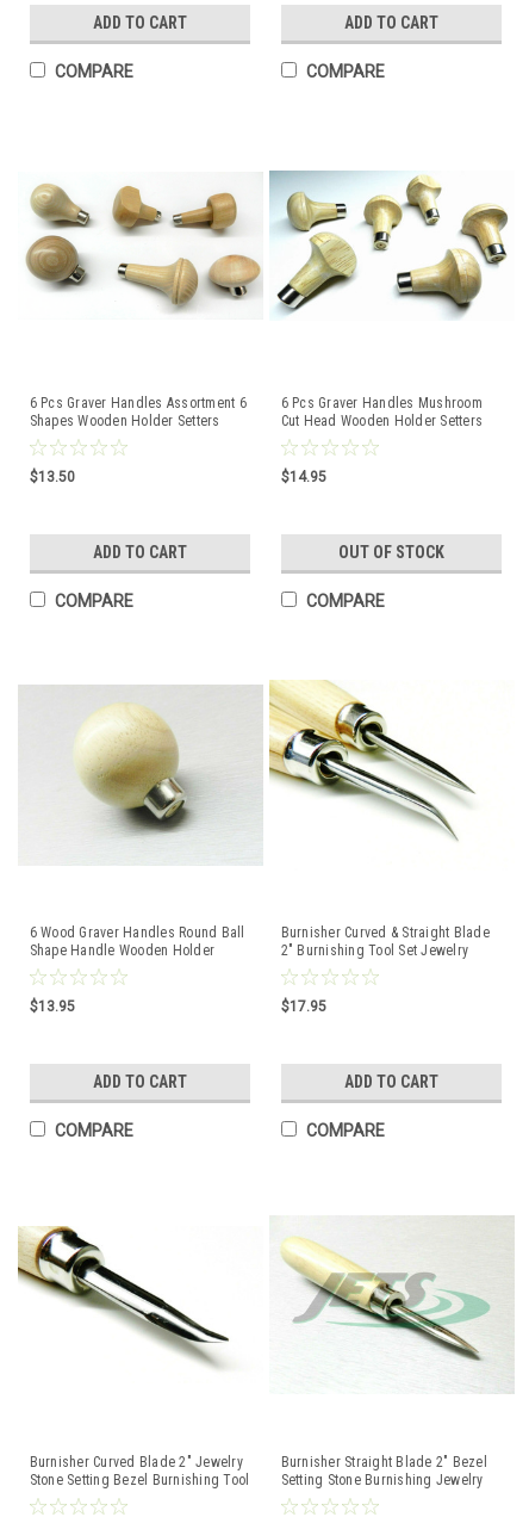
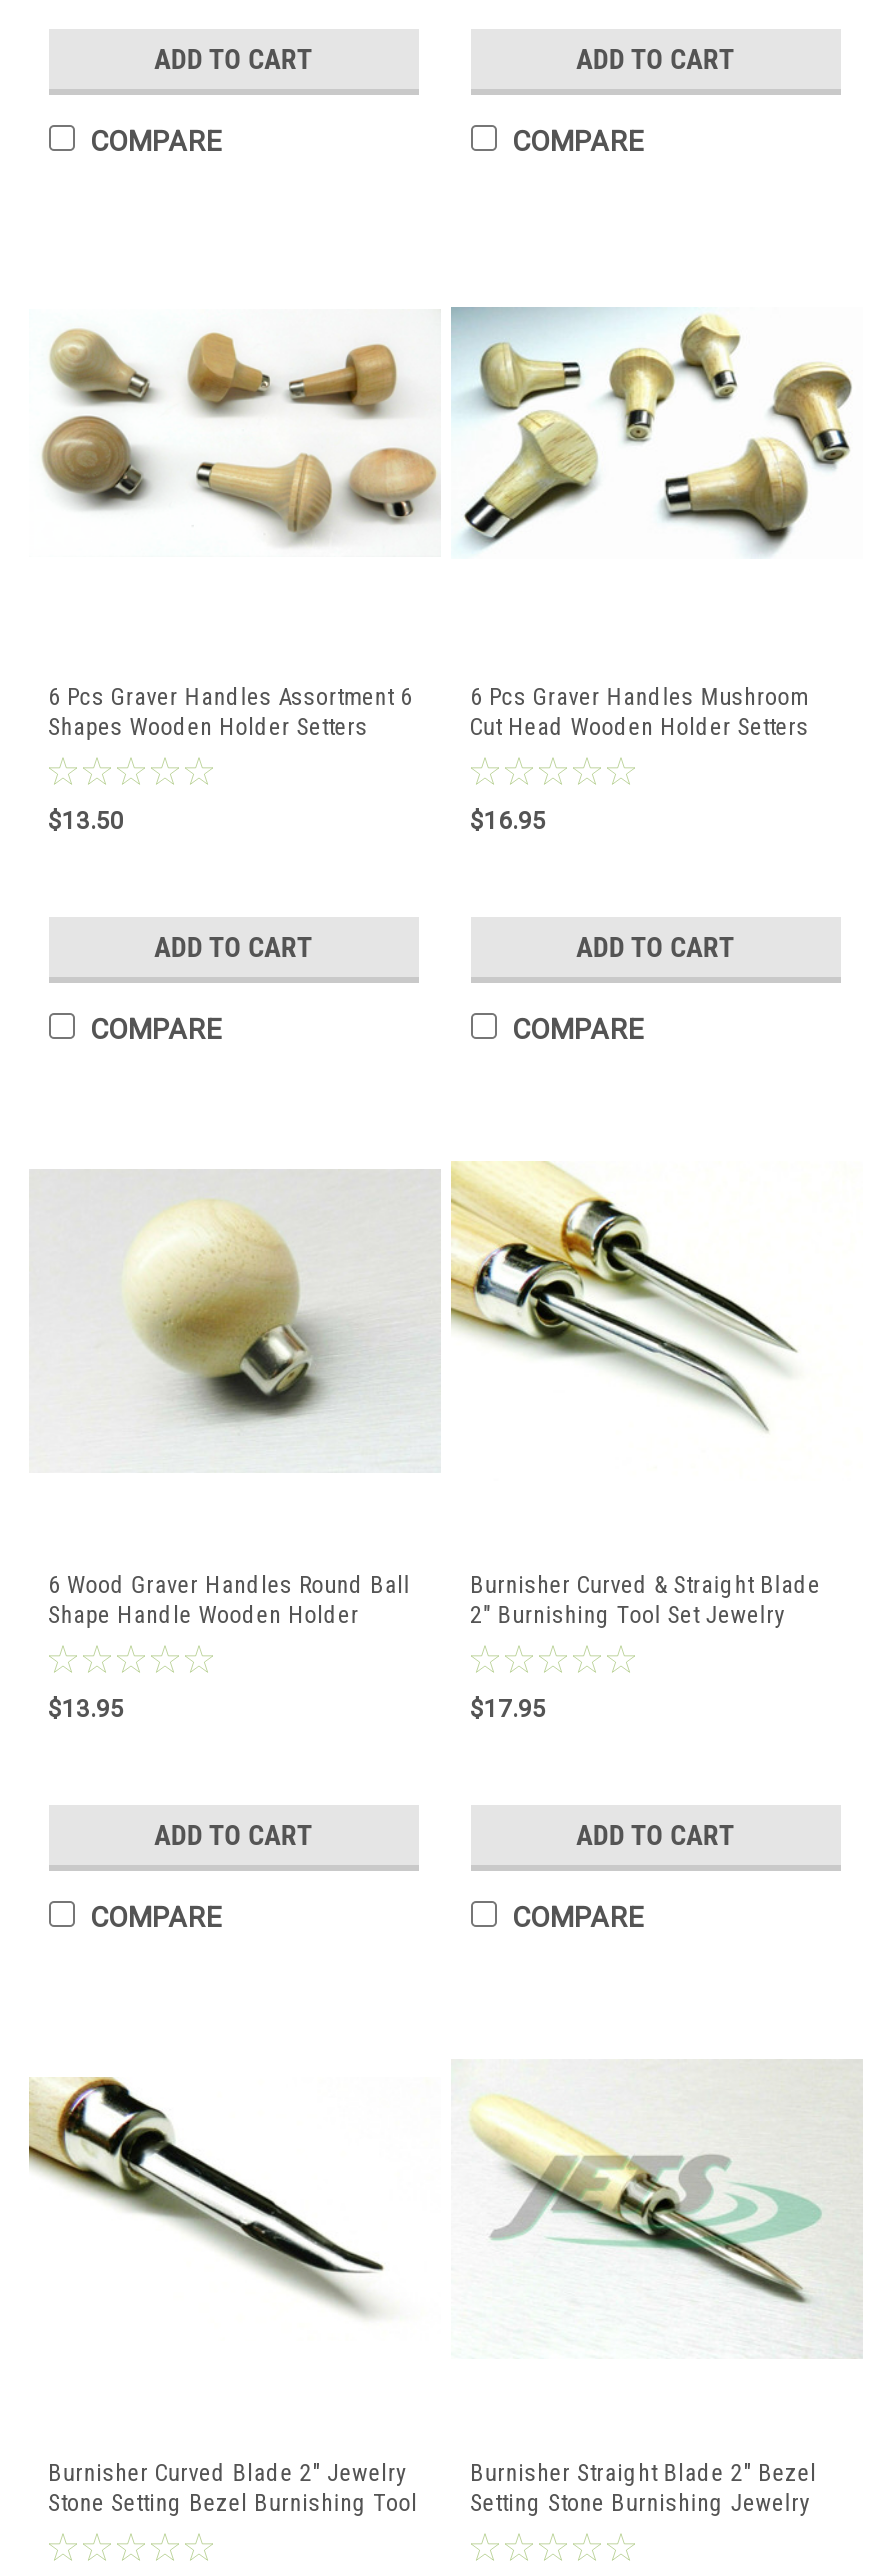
[281,469,326,485] $14.95 -> [470,807,546,835] $16.95
[338,543,444,562] OUT OF STOCK -> [576,931,734,963] ADD TO CART

